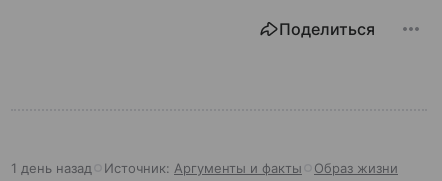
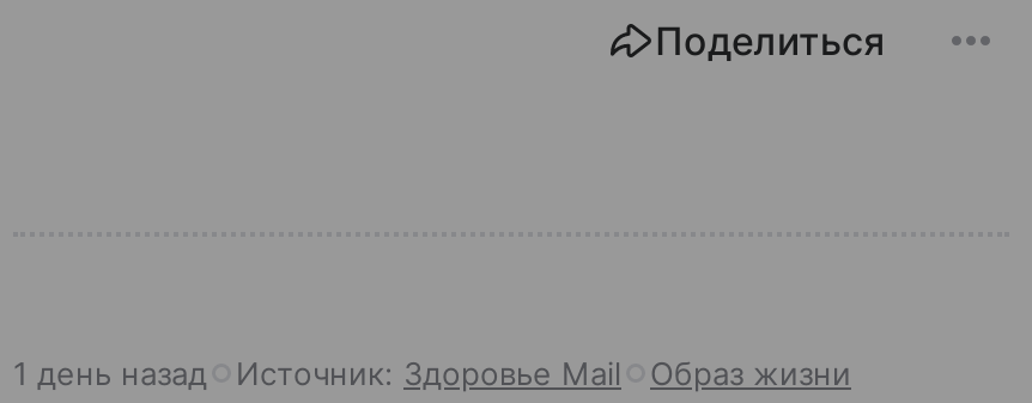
[104,160,302,176] Источник: Аргументы и факты -> [236,354,621,392] Источник: Здоровье Mail

